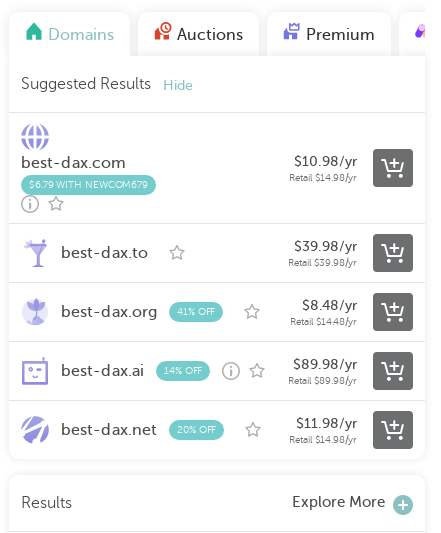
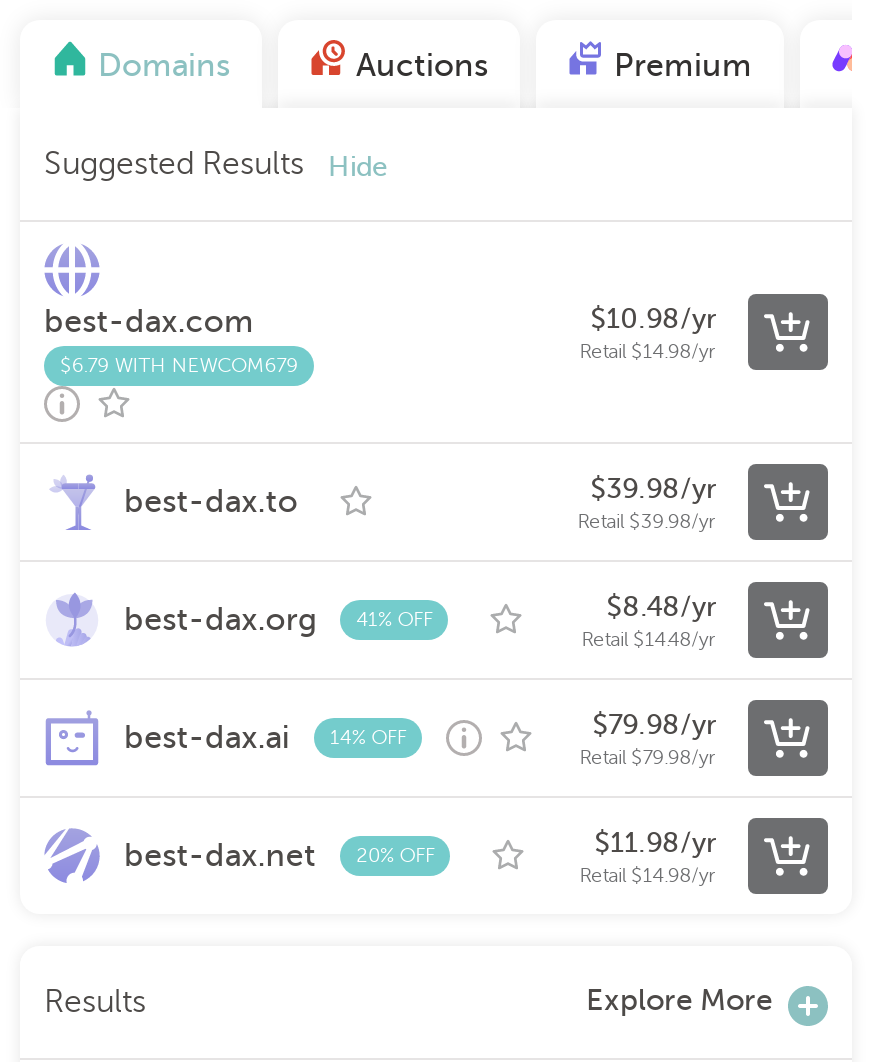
[293,357,357,372] $89.98/yr -> [592,710,716,740] $79.98/yr
[288,375,357,386] Retail $89.98/yr -> [579,746,716,768] Retail $79.98/yr

